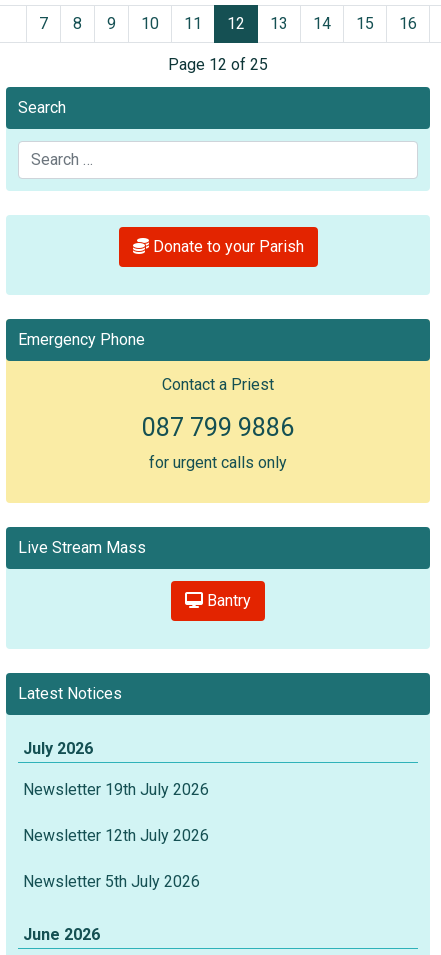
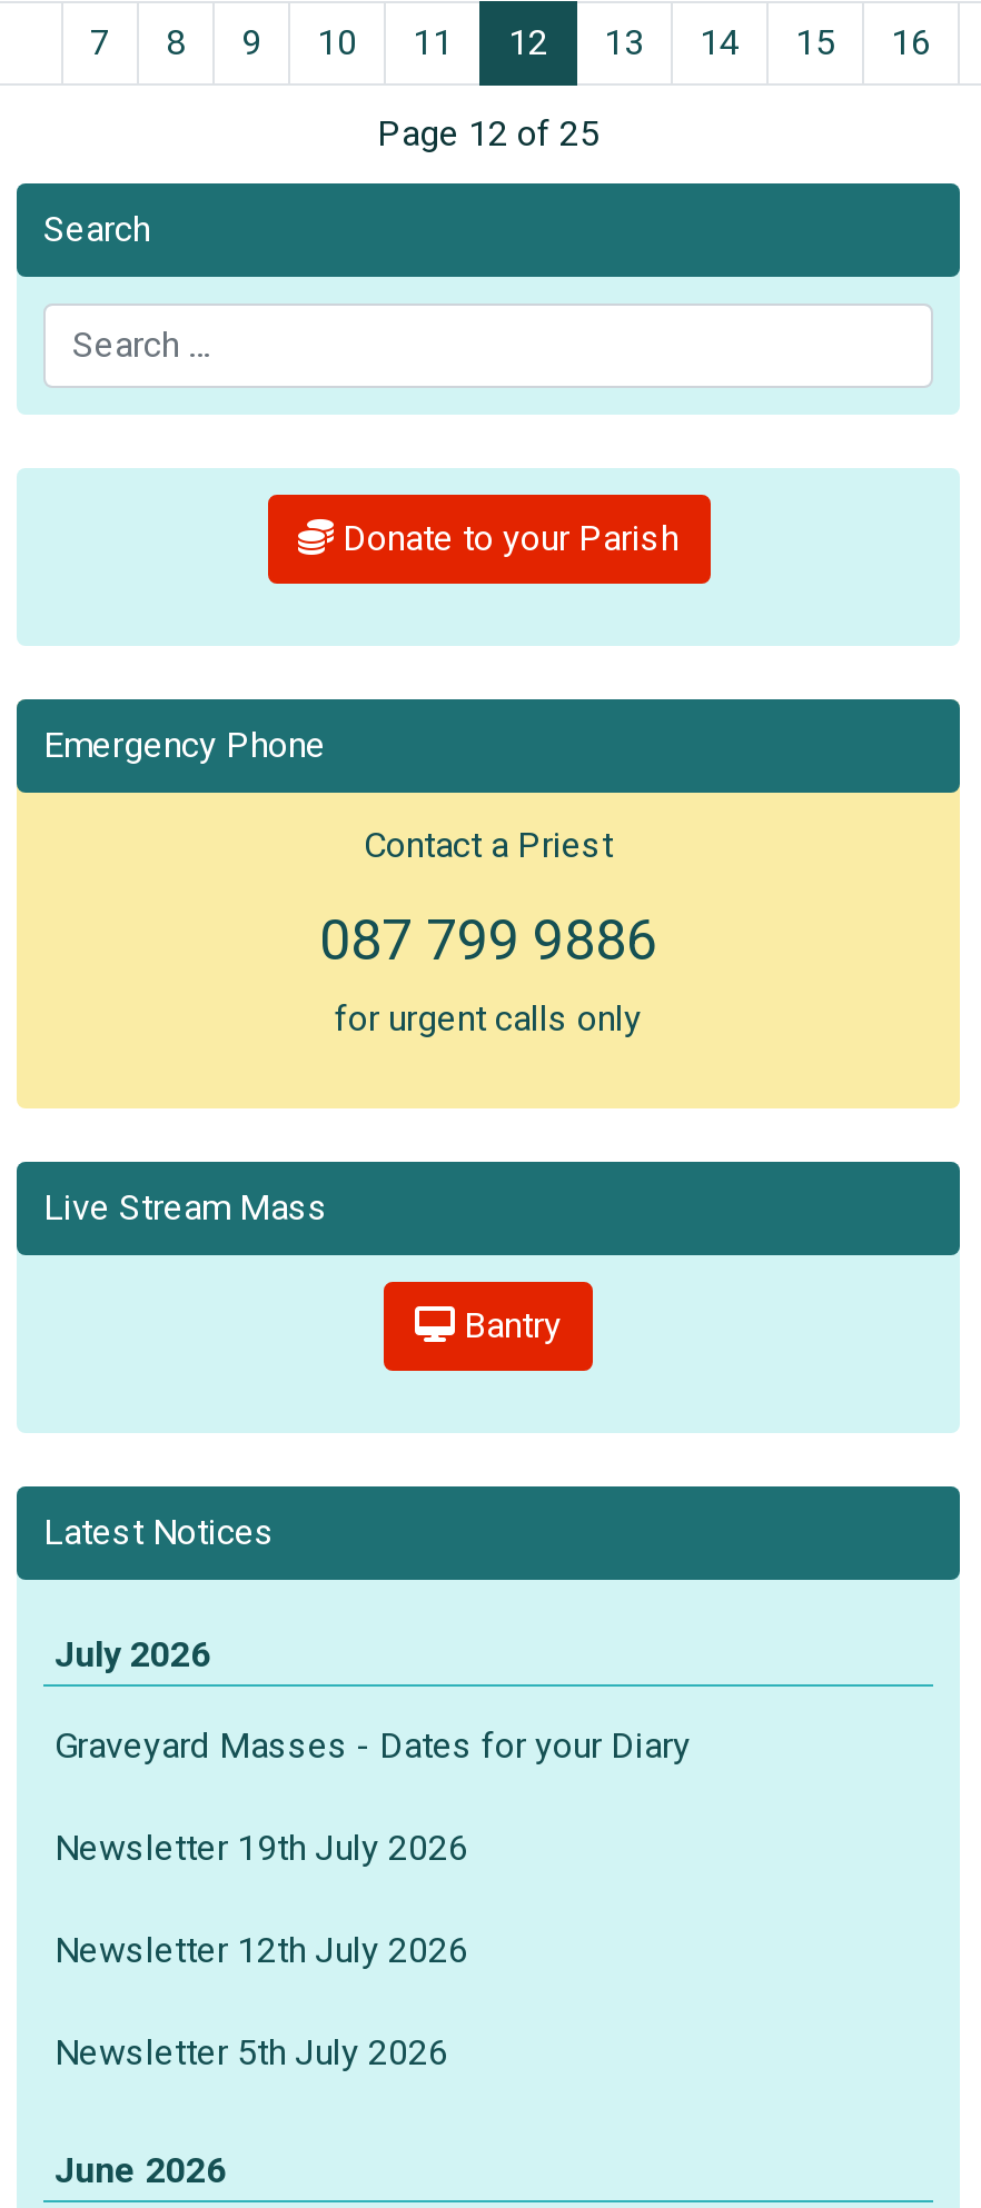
none -> [54,1725,691,1768] Graveyard Masses - Dates for your Diary

